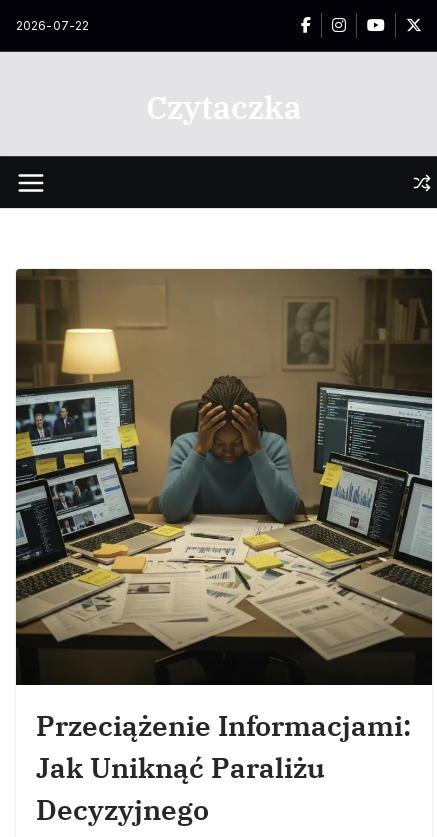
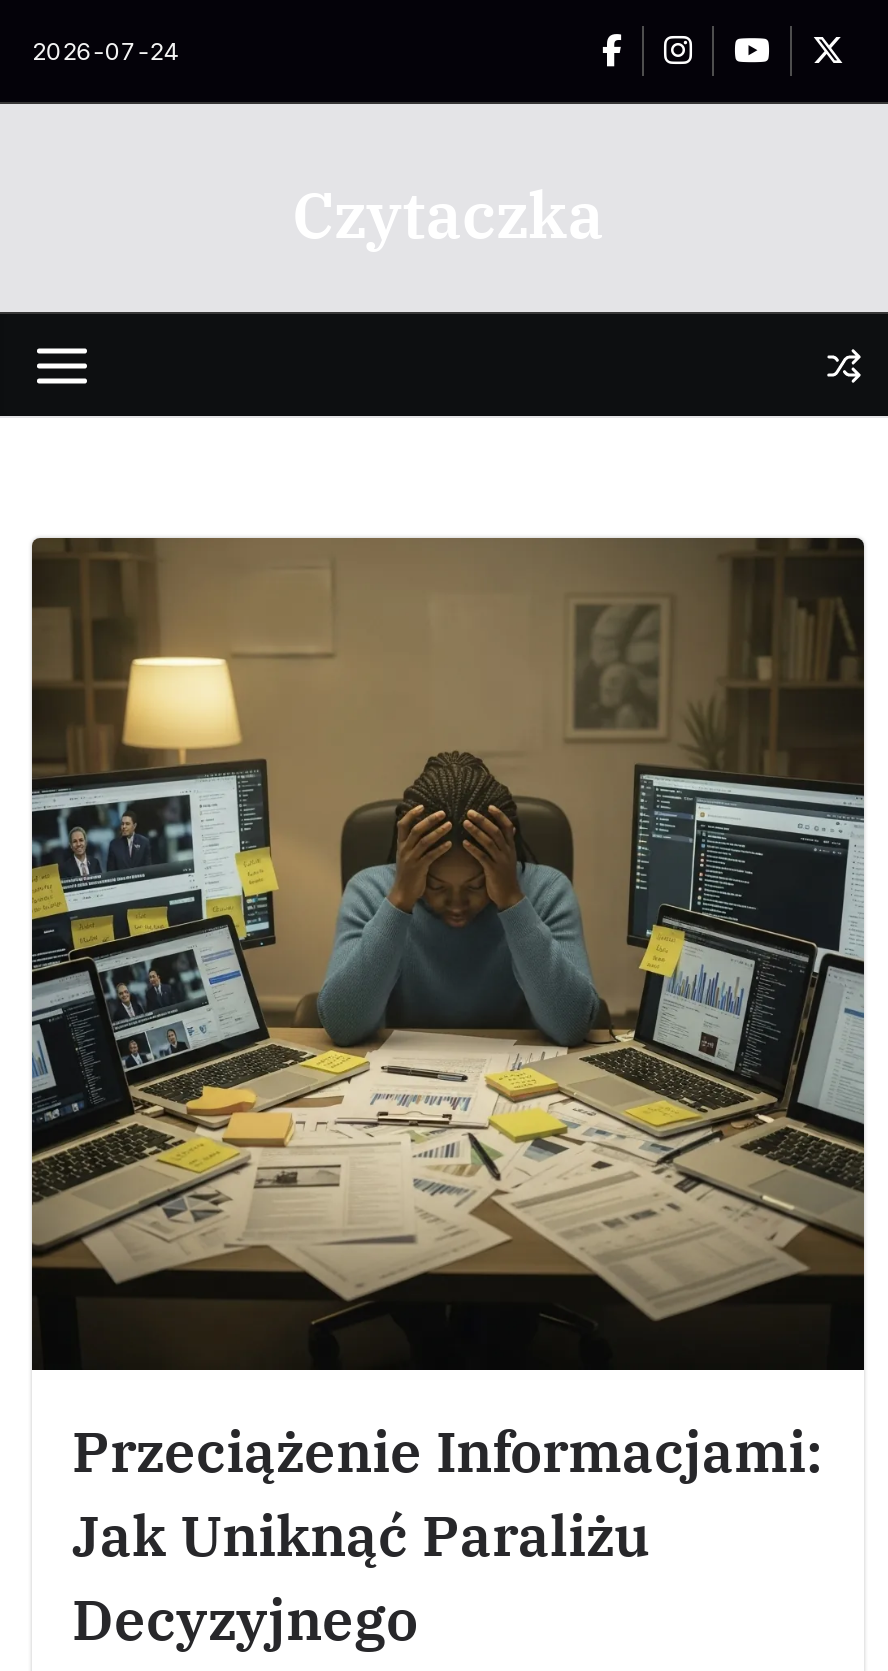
[16,18,89,33] 2026-07-22 -> [32,36,180,66] 2026-07-24

